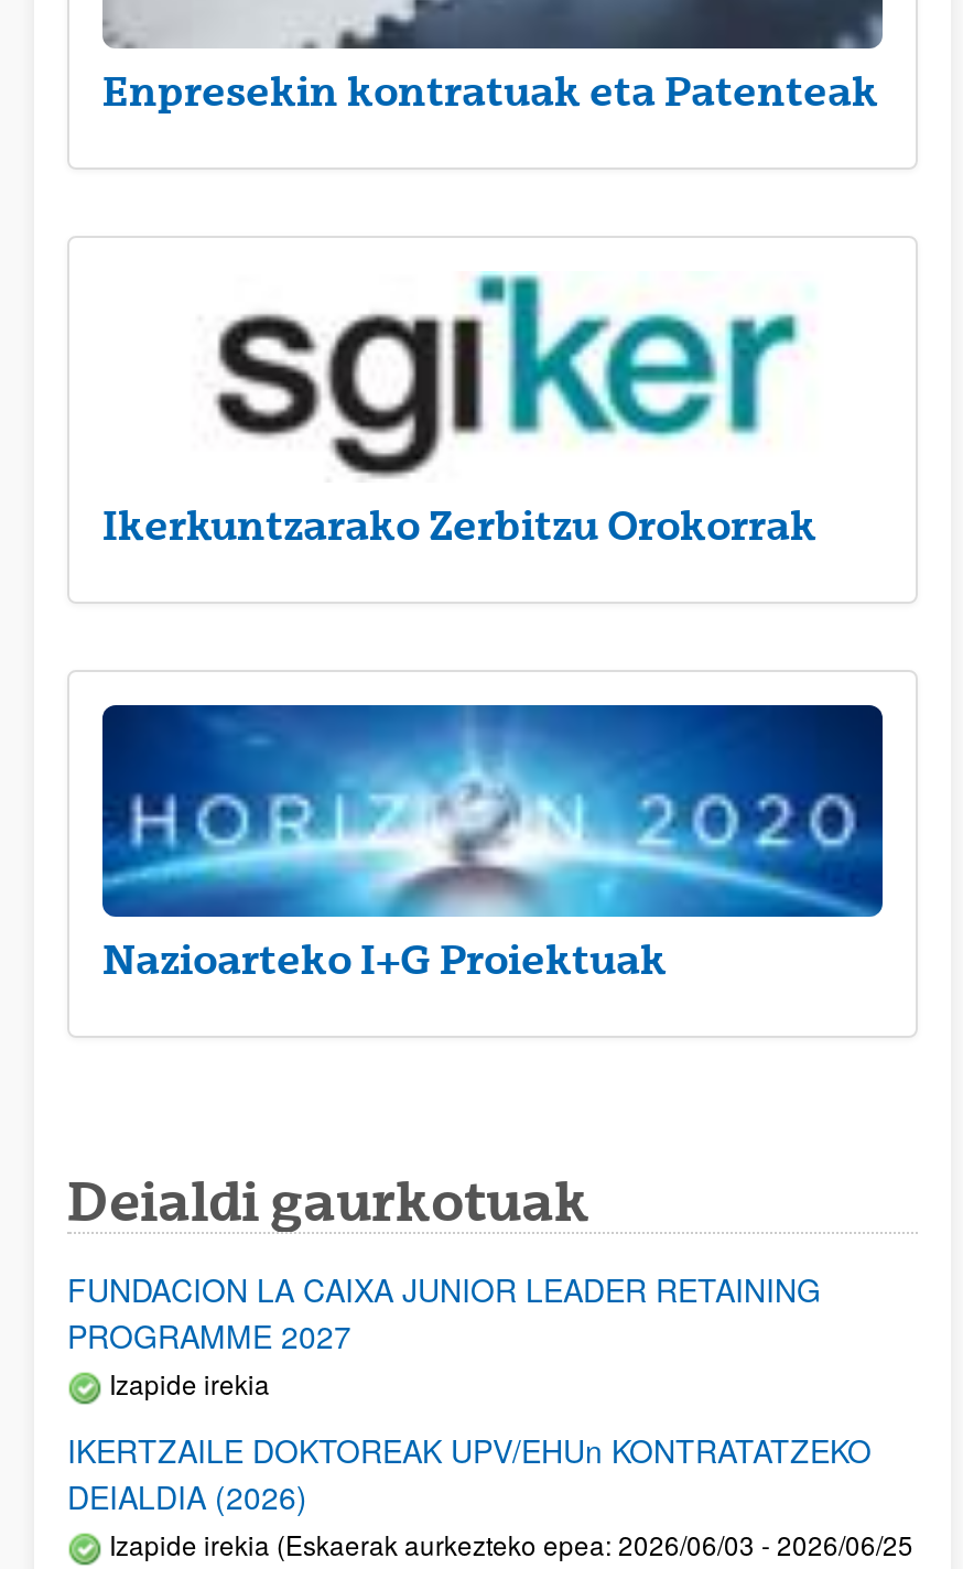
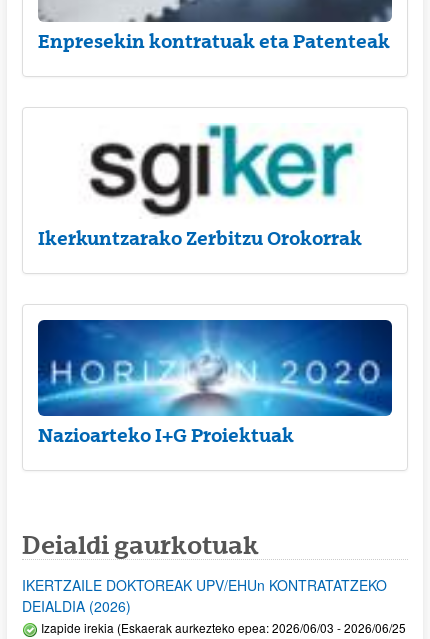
[67,1267,821,1401] FUNDACION LA CAIXA JUNIOR LEADER RETAINING | PROGRAMME 2027 | Izapide irekia -> none

